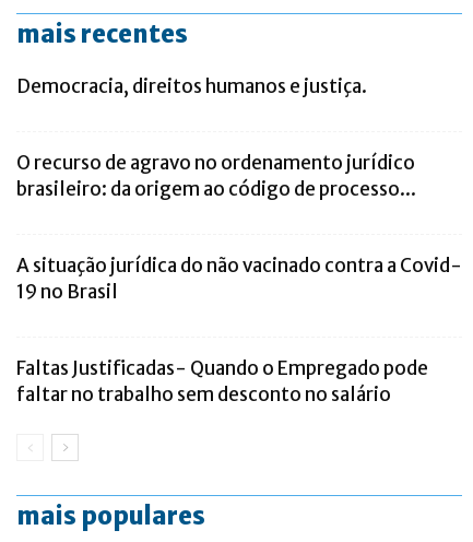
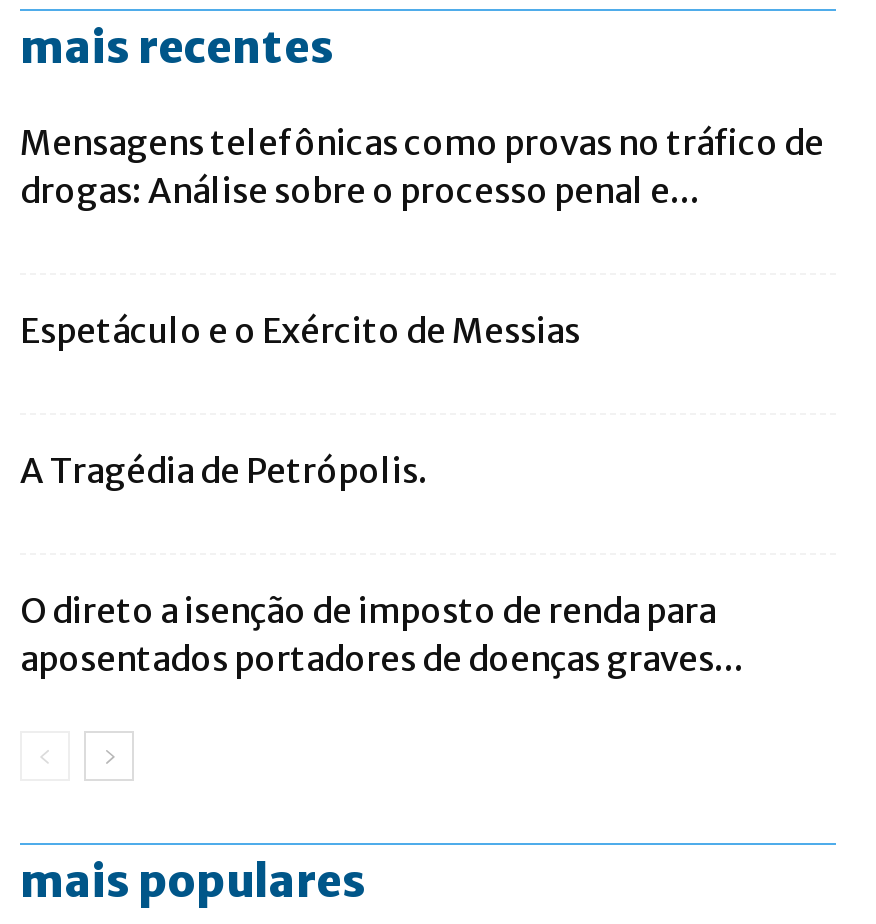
[16,74,367,98] Democracia, direitos humanos e justiça. -> [20,122,824,214] Mensagens telefônicas como provas no tráfico de | drogas: Análise sobre o processo penal e...
[16,151,416,201] O recurso de agravo no ordenamento jurídico | brasileiro: da origem ao código de processo... -> [20,310,580,354] Espetáculo e o Exército de Messias
[16,254,462,304] A situação jurídica do não vacinado contra a Covid- | 19 no Brasil -> [20,450,428,494] A Tragédia de Petrópolis.
[16,356,428,406] Faltas Justificadas- Quando o Empregado pode | faltar no trabalho sem desconto no salário -> [20,590,744,682] O direto a isenção de imposto de renda para | aposentados portadores de doenças graves...

